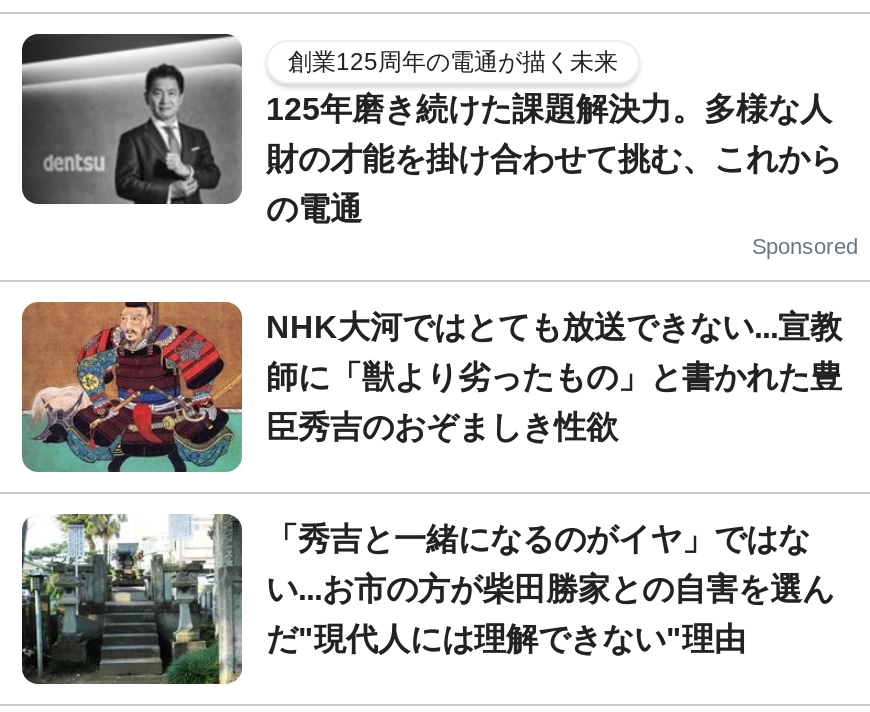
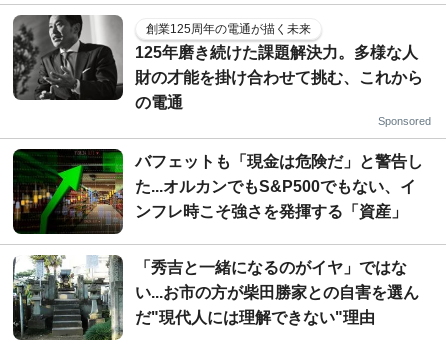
[22,32,242,206] [image] -> [14,15,123,100] [image]
[20,300,842,474] [image] | NHK大河ではとても放送できない...宣教 -> [12,148,423,235] [image] | バフェットも「現金は危険だ」と警告し
[266,359,842,393] 師に「獣より劣ったもの」と書かれた豊 -> [135,177,416,194] た...オルカンでもS&P500でもない、イ
[266,409,618,443] 臣秀吉のおぞましき性欲 -> [135,202,407,219] ンフレ時こそ強さを発揮する「資産」

